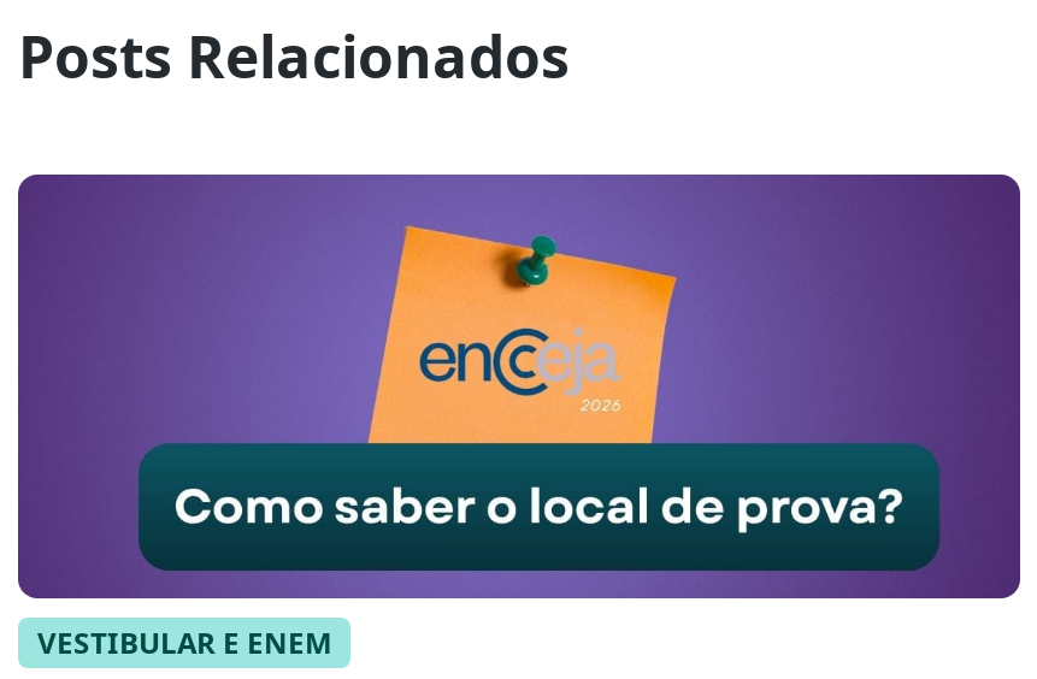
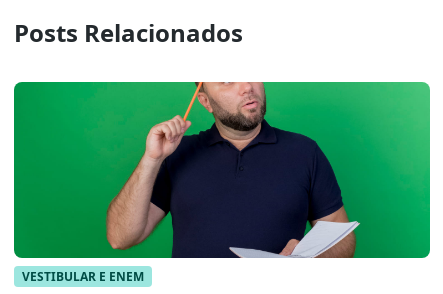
[16,172,1023,601] [image] -> [14,81,431,259] [image]

